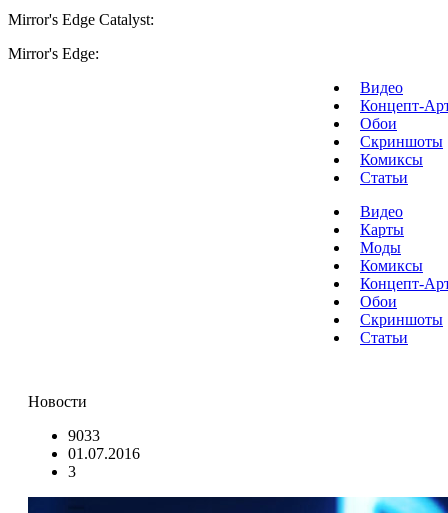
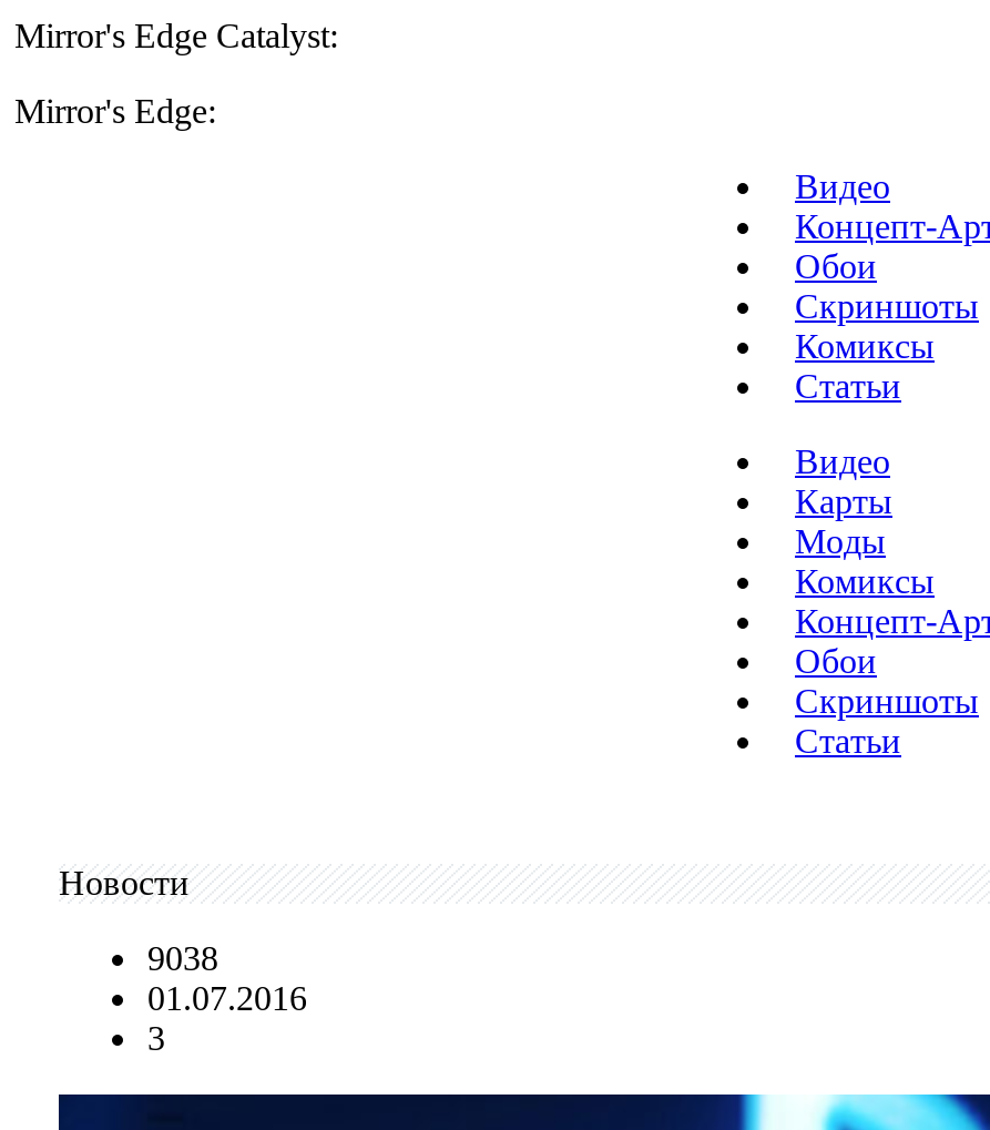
[68,427,100,444] 9033 -> [147,939,218,977] 9038

